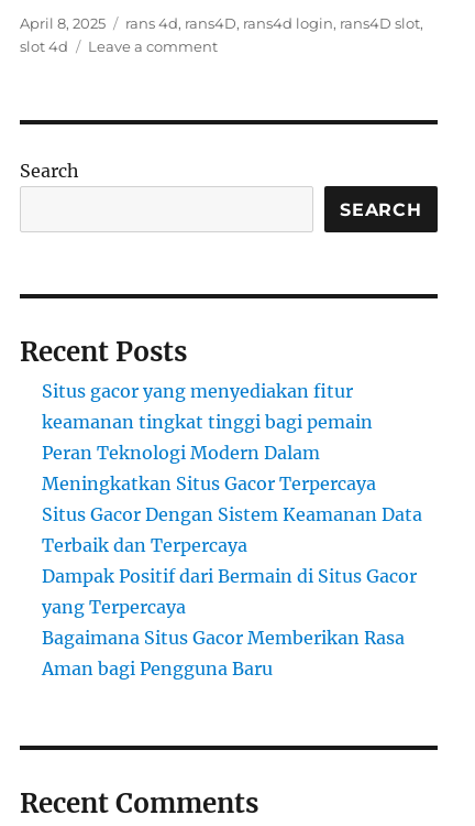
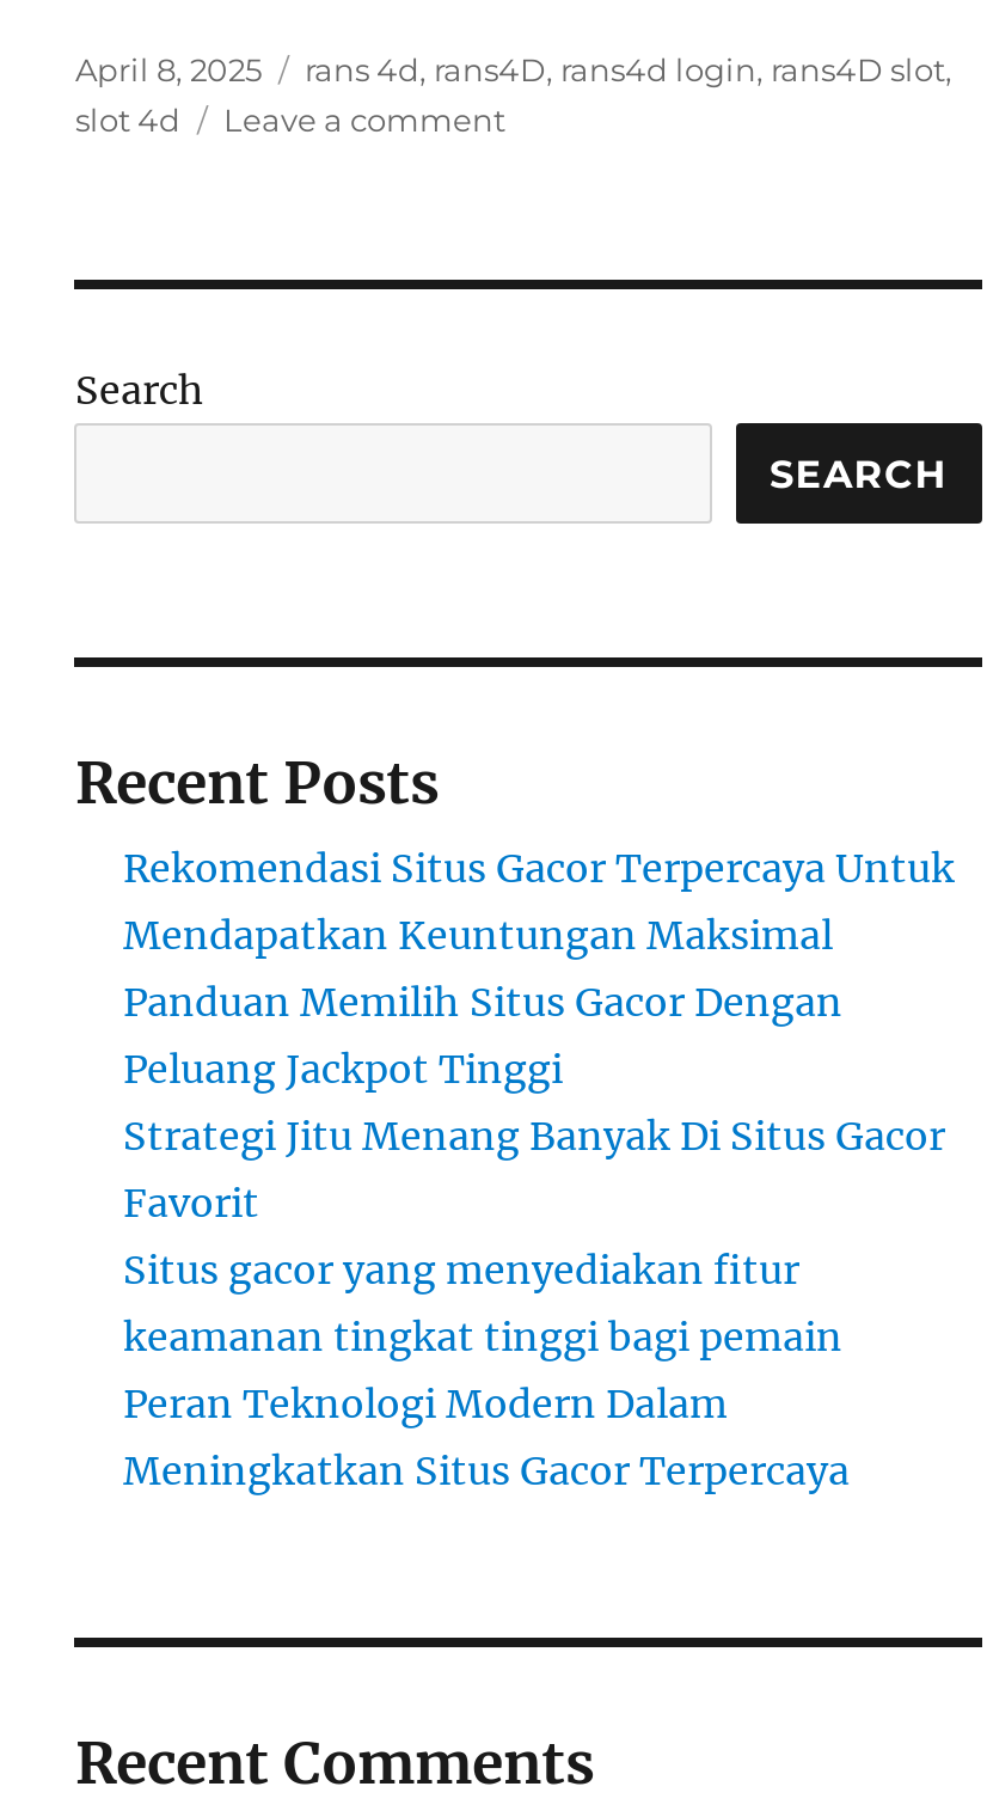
none -> [123,844,955,1226] Rekomendasi Situs Gacor Terpercaya Untuk | Mendapatkan Keuntungan Maksimal | Panduan Memilih Situs Gacor Dengan | Peluang Jackpot Tinggi | Strategi Jitu Menang Banyak Di Situs Gacor | Favorit
moved [42,380,377,494] -> [123,1246,850,1494]: Situs gacor yang menyediakan fitur | keamanan tingkat tinggi bagi pemain | Peran Teknologi Modern Dalam | Meningkatkan Situs Gacor Terpercaya
[42,503,423,680] Situs Gacor Dengan Sistem Keamanan Data | Terbaik dan Terpercaya | Dampak Positif dari Bermain di Situs Gacor | yang Terpercaya | Bagaimana Situs Gacor Memberikan Rasa | Aman bagi Pengguna Baru -> none

